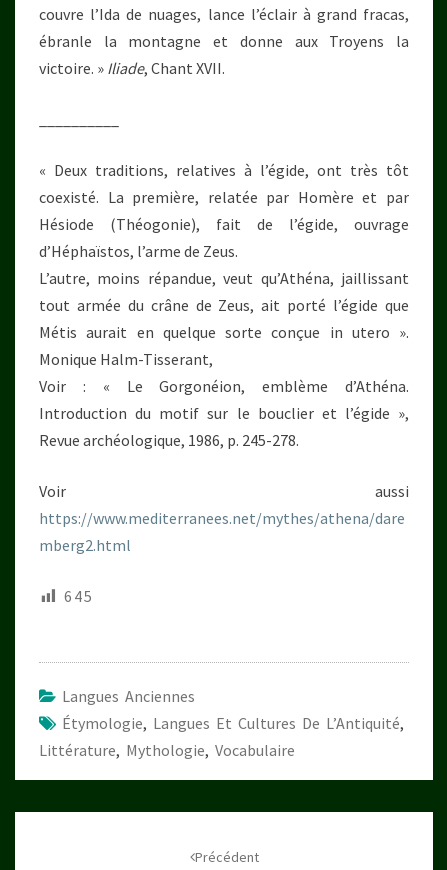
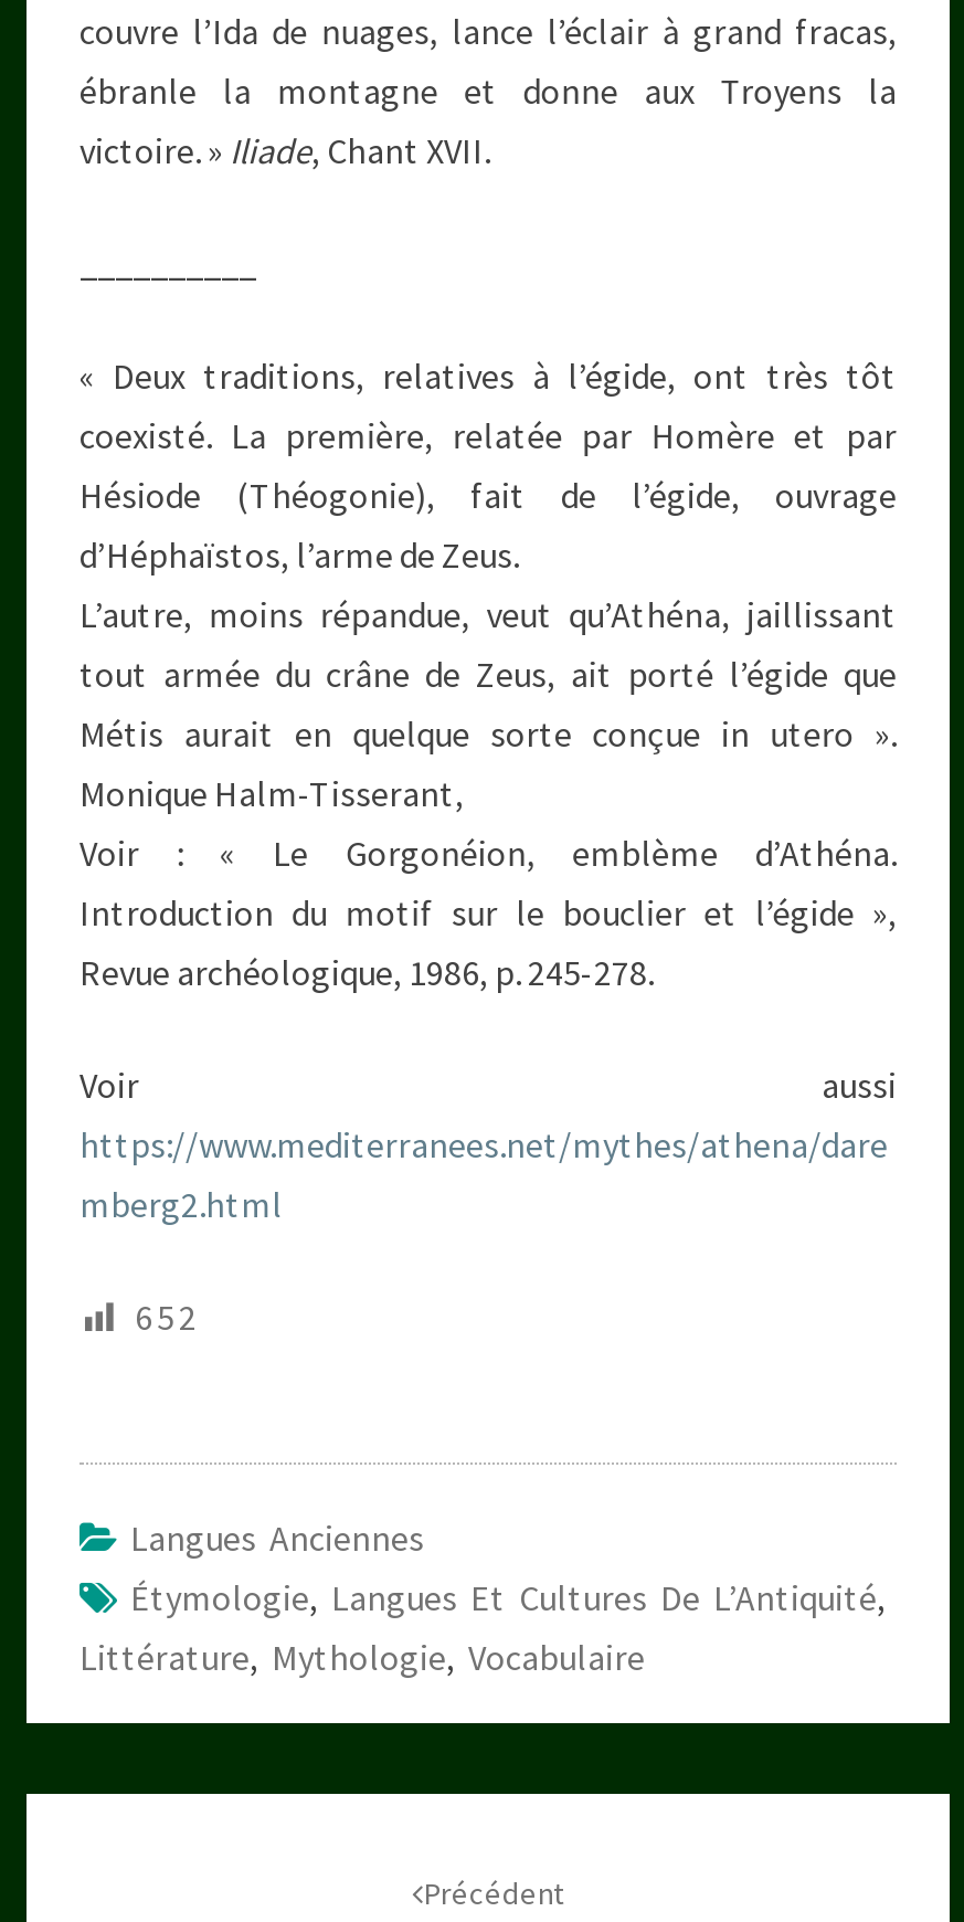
[64,586,94,606] 645 -> [135,1295,201,1339] 652

